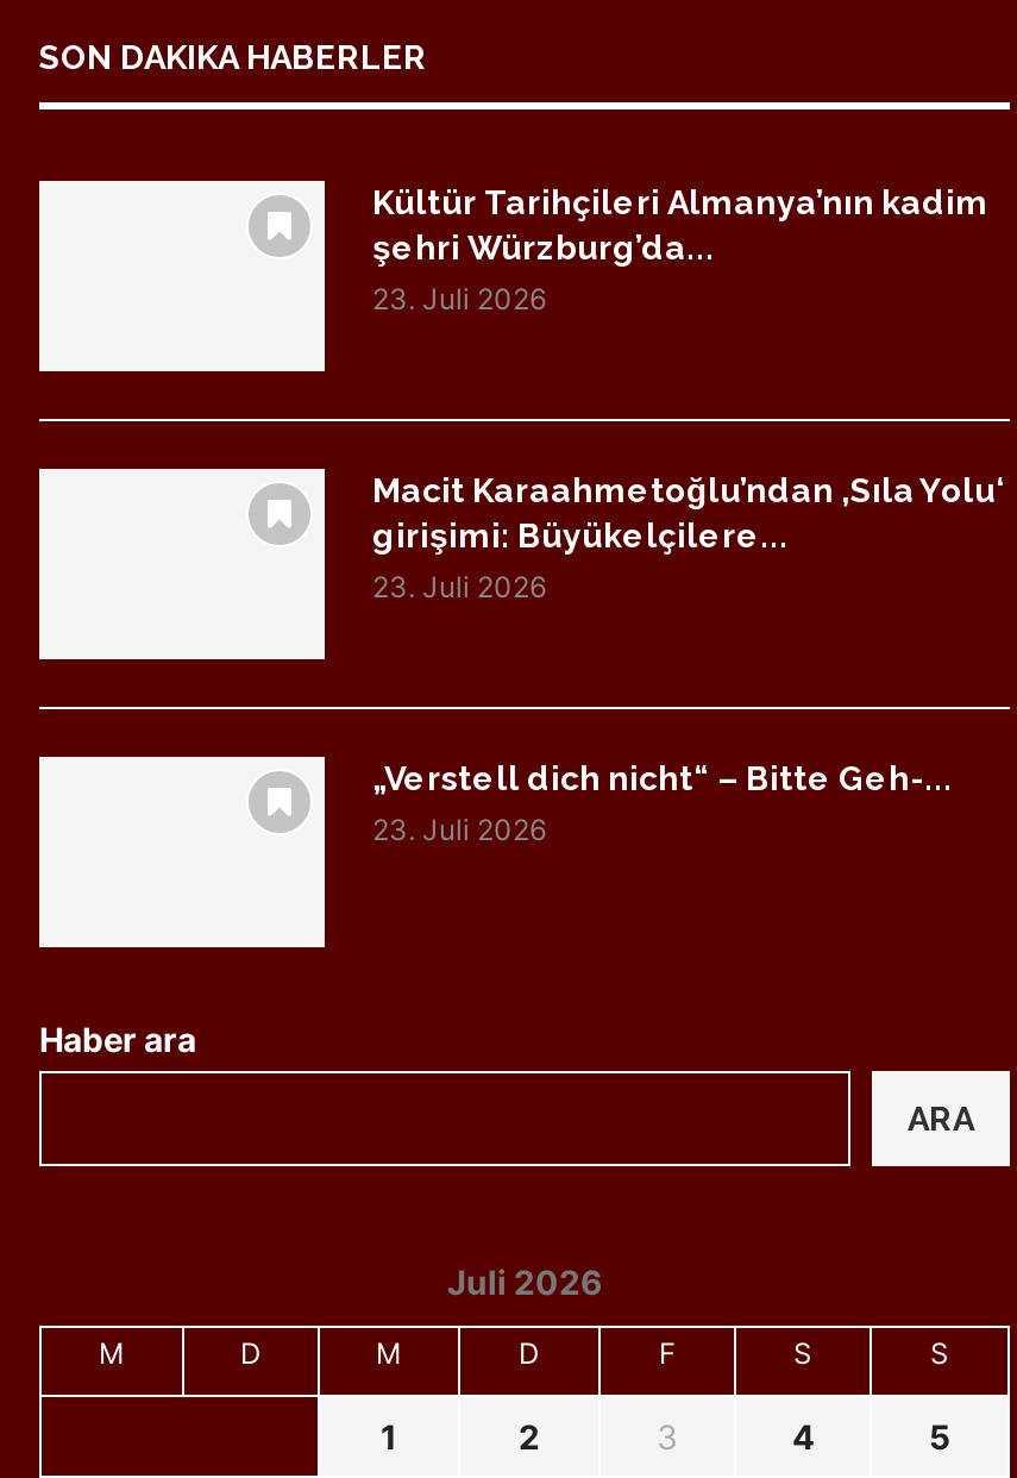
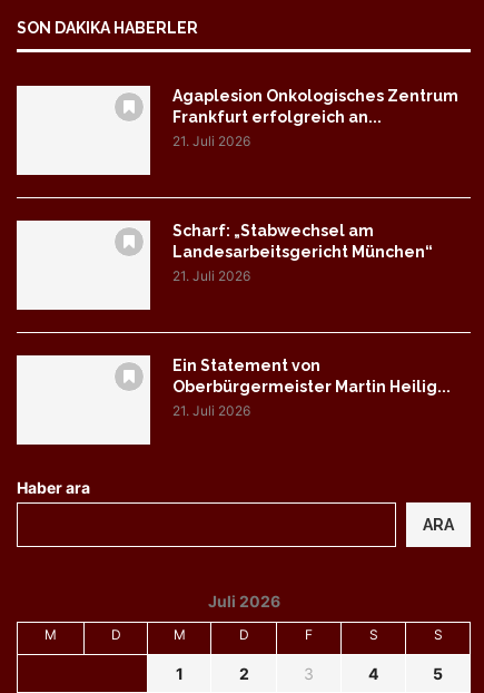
[372,184,988,317] Kültür Tarihçileri Almanya’nın kadim | şehri Würzburg’da... | 23. Juli 2026 -> [172,87,458,150] Agaplesion Onkologisches Zentrum | Frankfurt erfolgreich an... | 21. Juli 2026
[372,472,1005,605] Macit Karaahmetoğlu’ndan ‚Sıla Yolu‘ | girişimi: Büyükelçilere... | 23. Juli 2026 -> [172,222,433,284] Scharf: „Stabwechsel am | Landesarbeitsgericht München“ | 21. Juli 2026
[372,760,953,848] „Verstell dich nicht“ – Bitte Geh-... | 23. Juli 2026 -> [172,357,451,419] Ein Statement von | Oberbürgermeister Martin Heilig... | 21. Juli 2026

